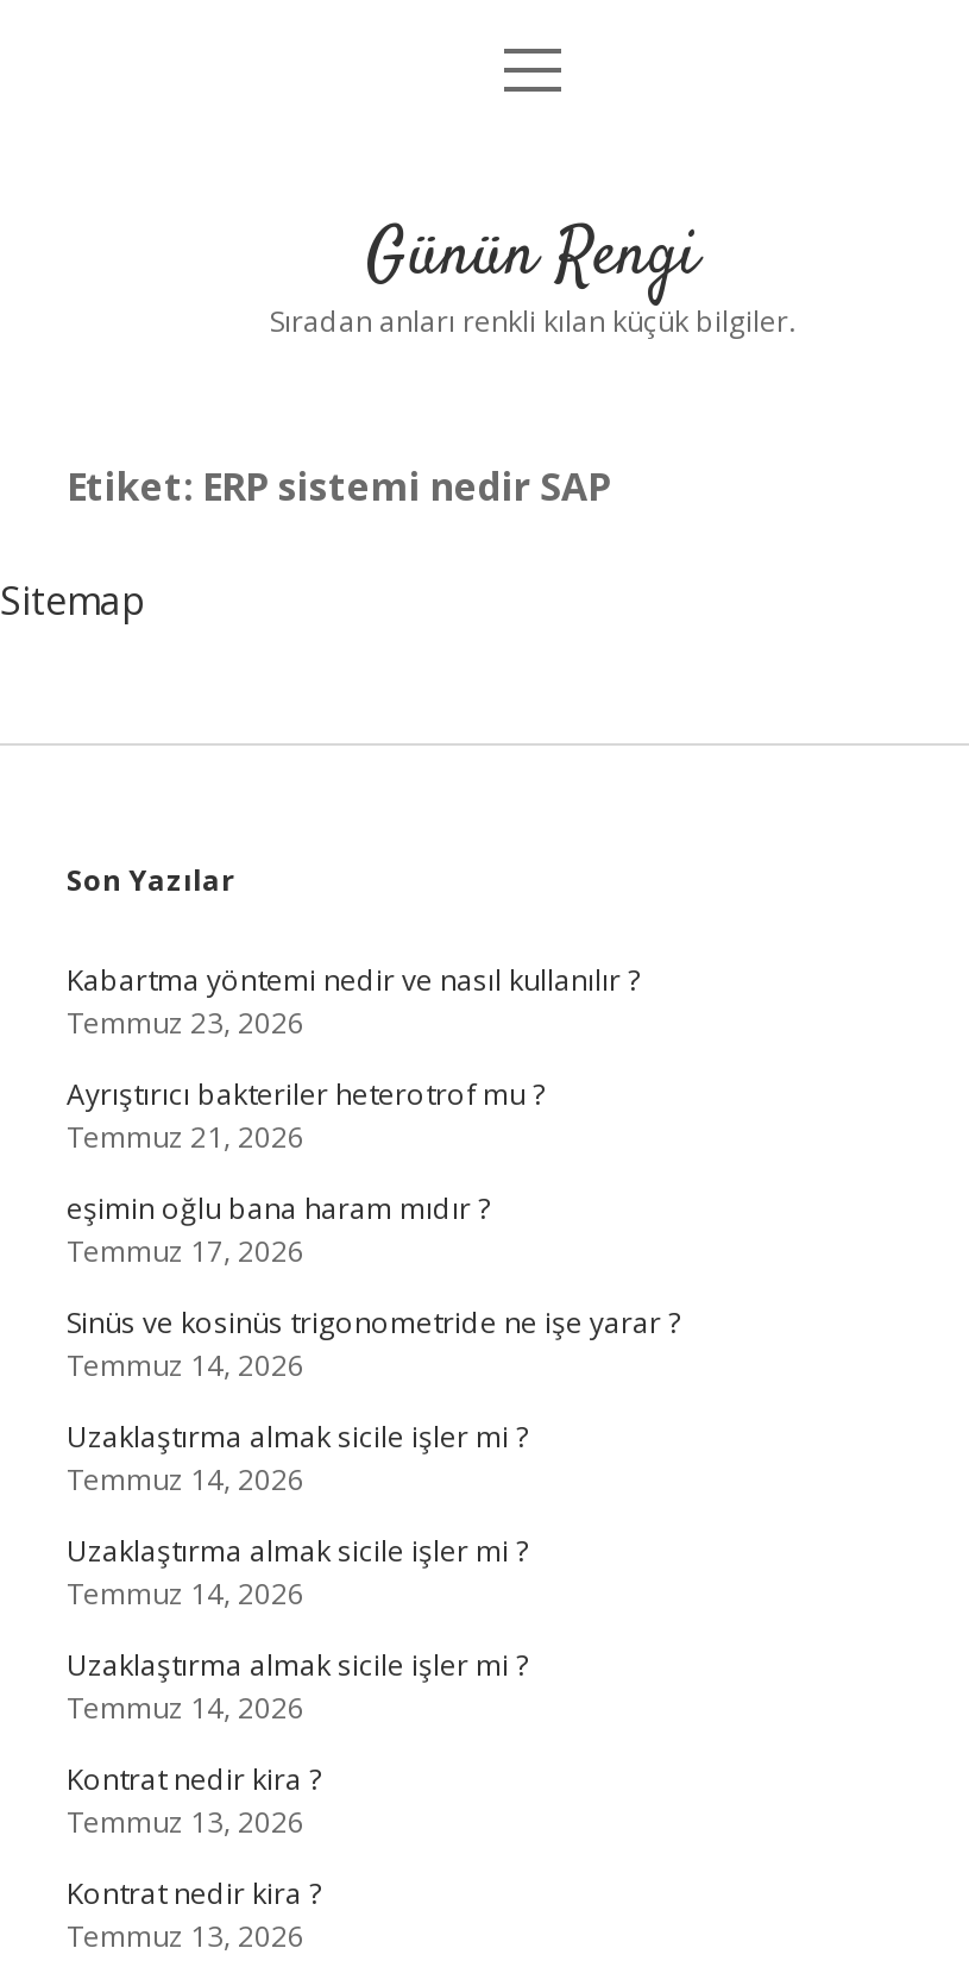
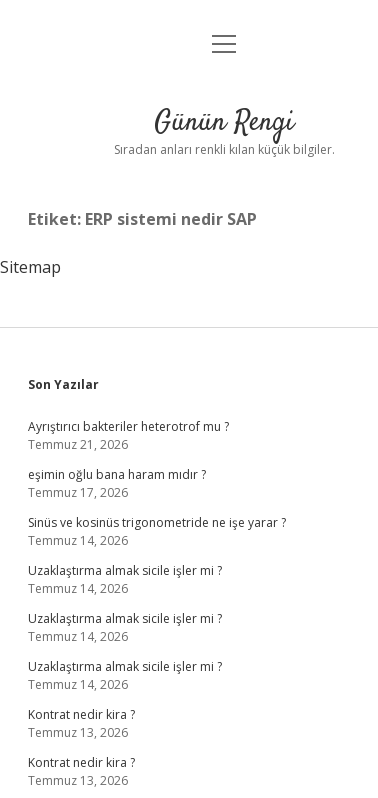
[67,960,640,1043] Kabartma yöntemi nedir ve nasıl kullanılır ? | Temmuz 23, 2026 -> none

